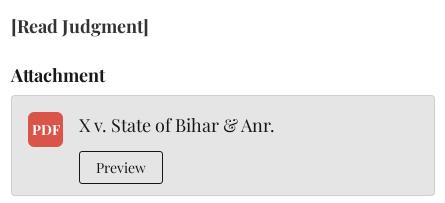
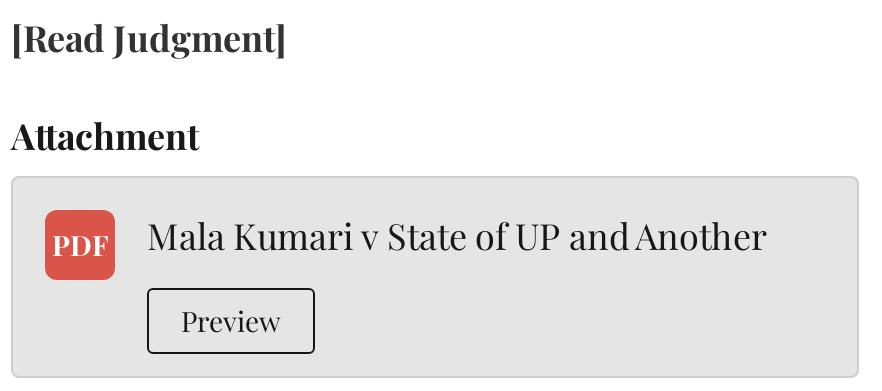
[79,113,275,137] X v. State of Bihar & Anr. -> [147,211,767,259] Mala Kumari v State of UP and Another

